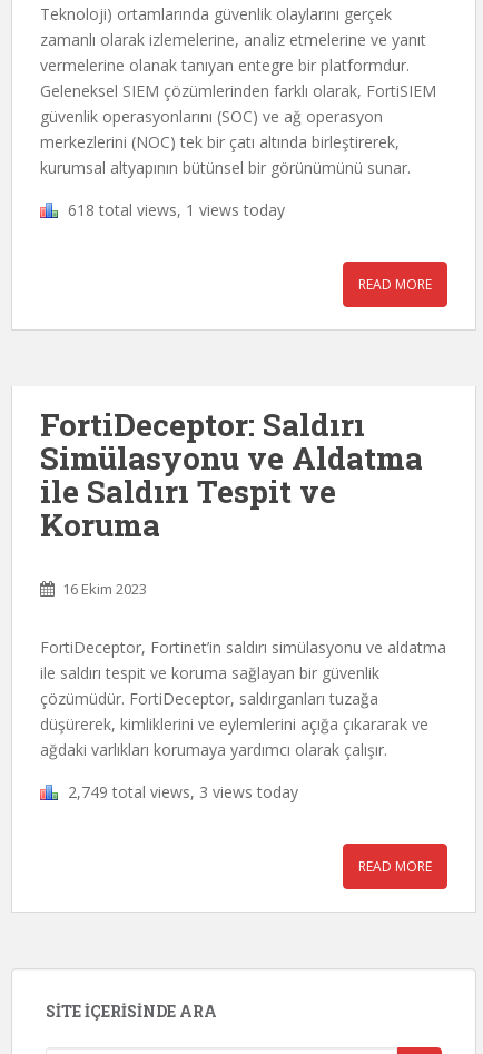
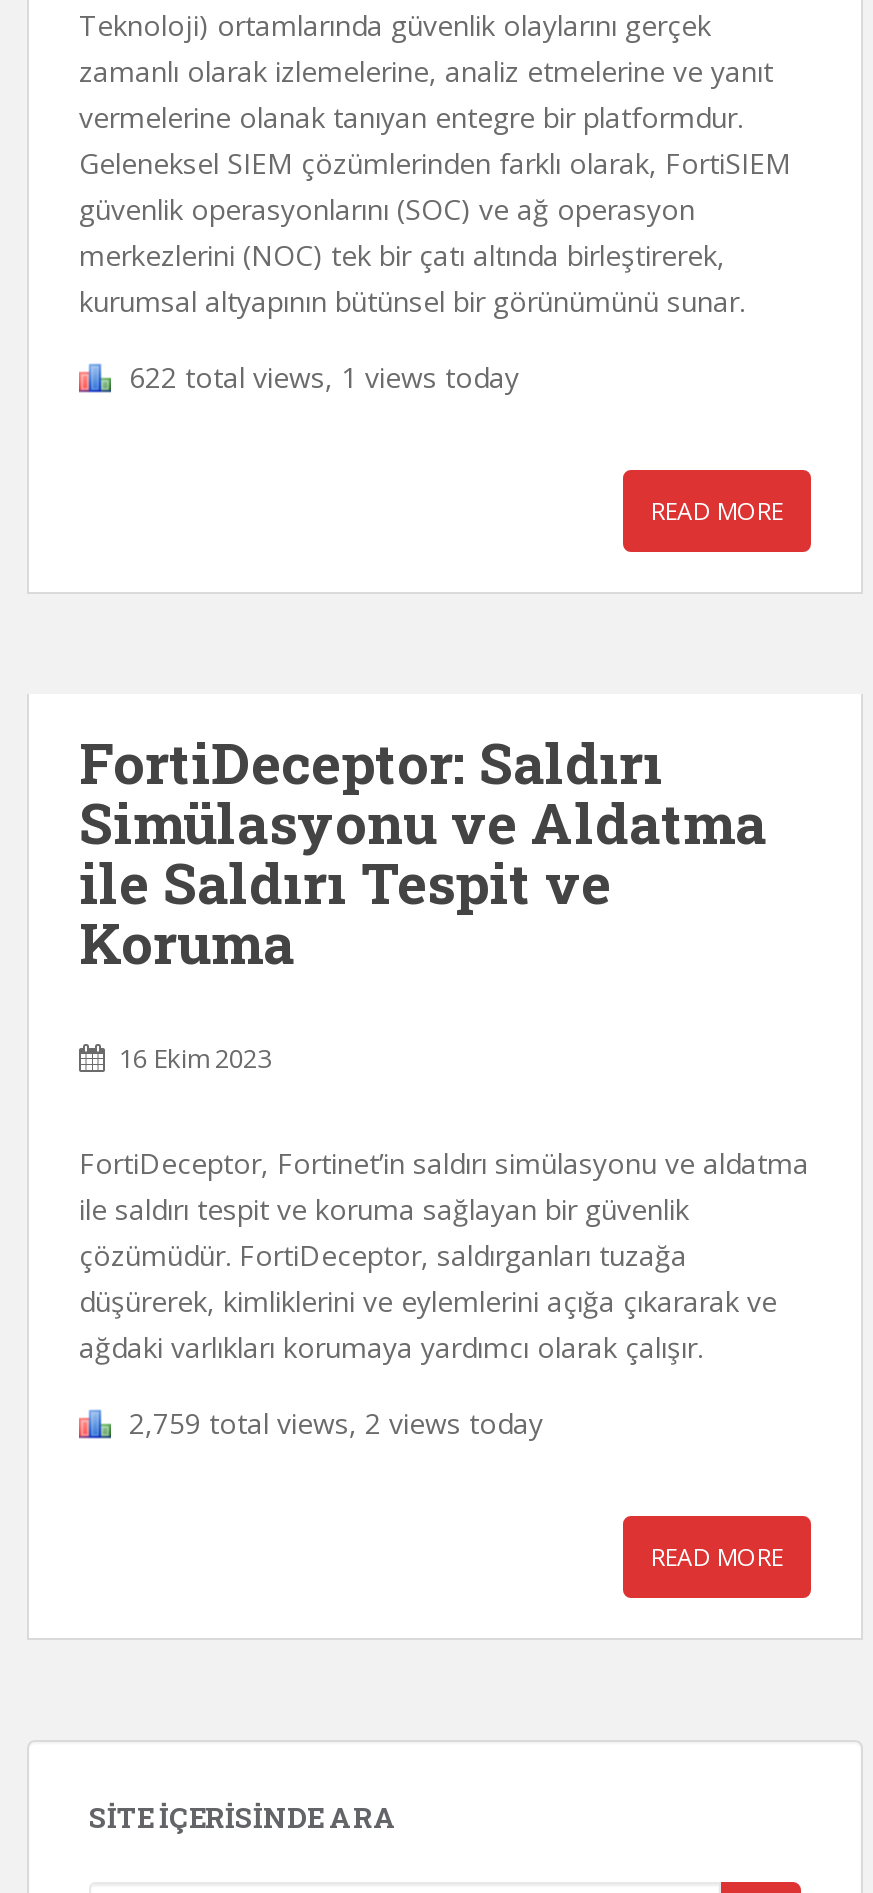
[68,199,285,220] 618 total views, 1 views today -> [129,358,519,396] 622 total views, 1 views today
[68,781,298,802] 2,749 total views, 3 views today -> [129,1404,543,1442] 2,759 total views, 2 views today

